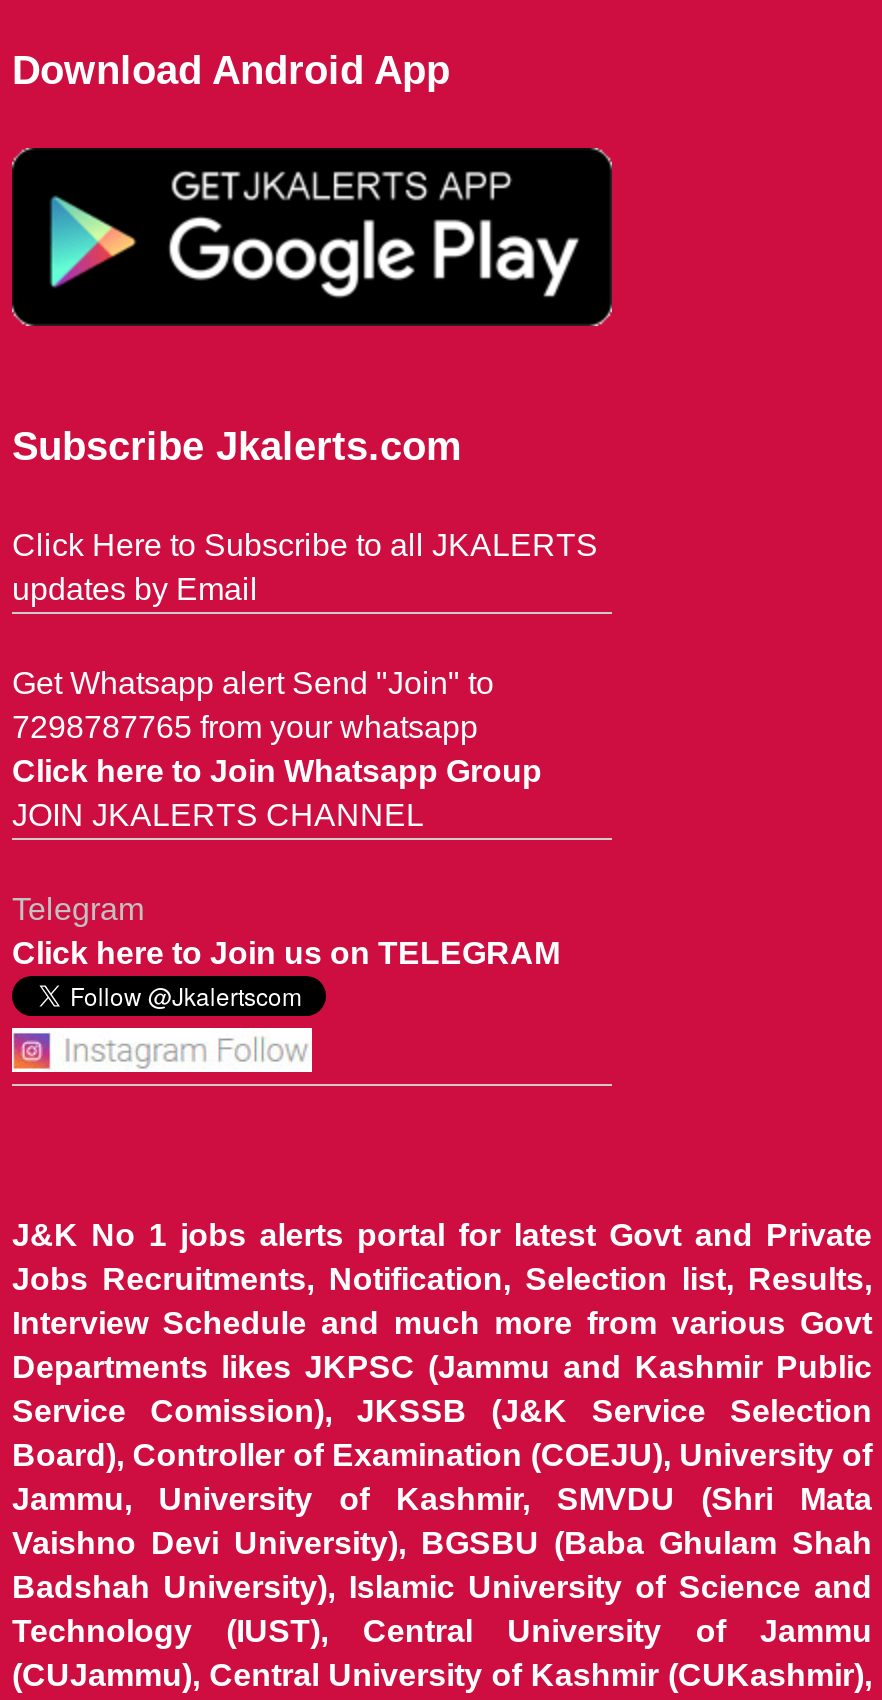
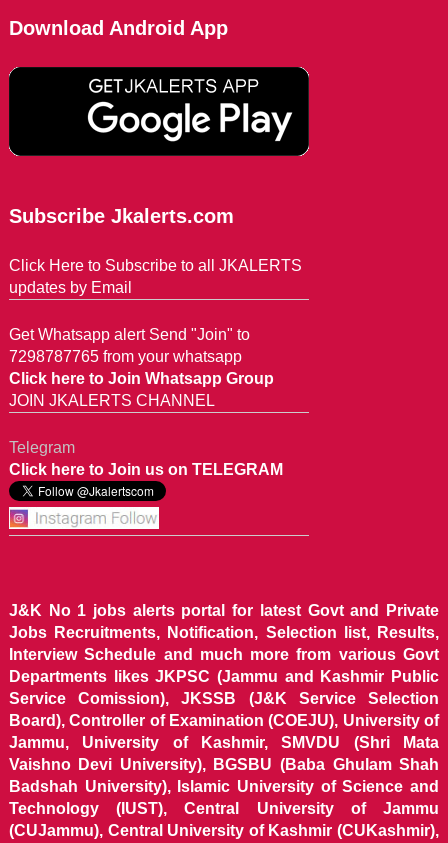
[48,194,138,288] [image] -> none

